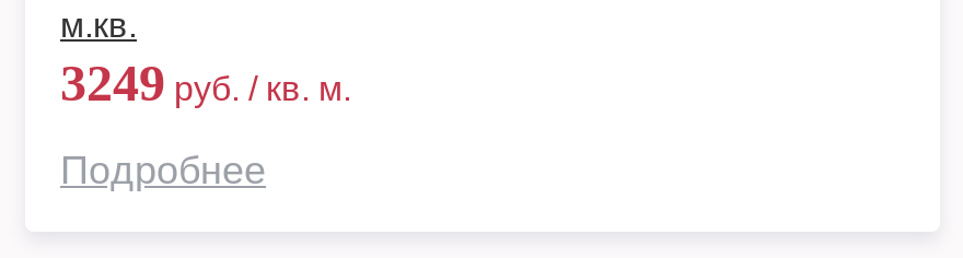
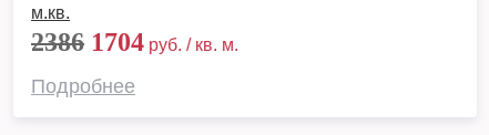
[60,55,351,112] 3249 руб. / кв. м. -> [31,28,238,56] 2386 1704 руб. / кв. м.

